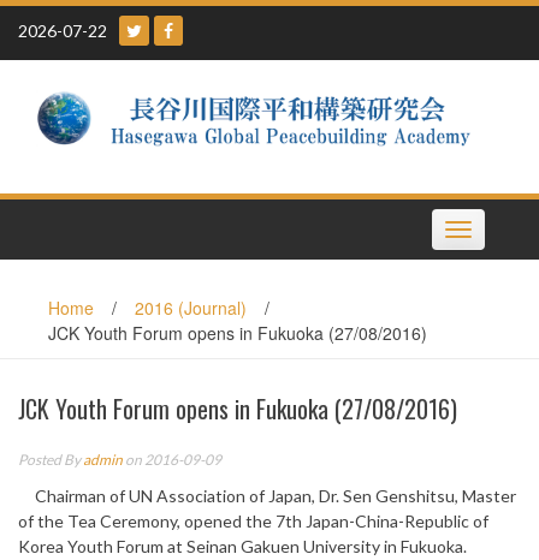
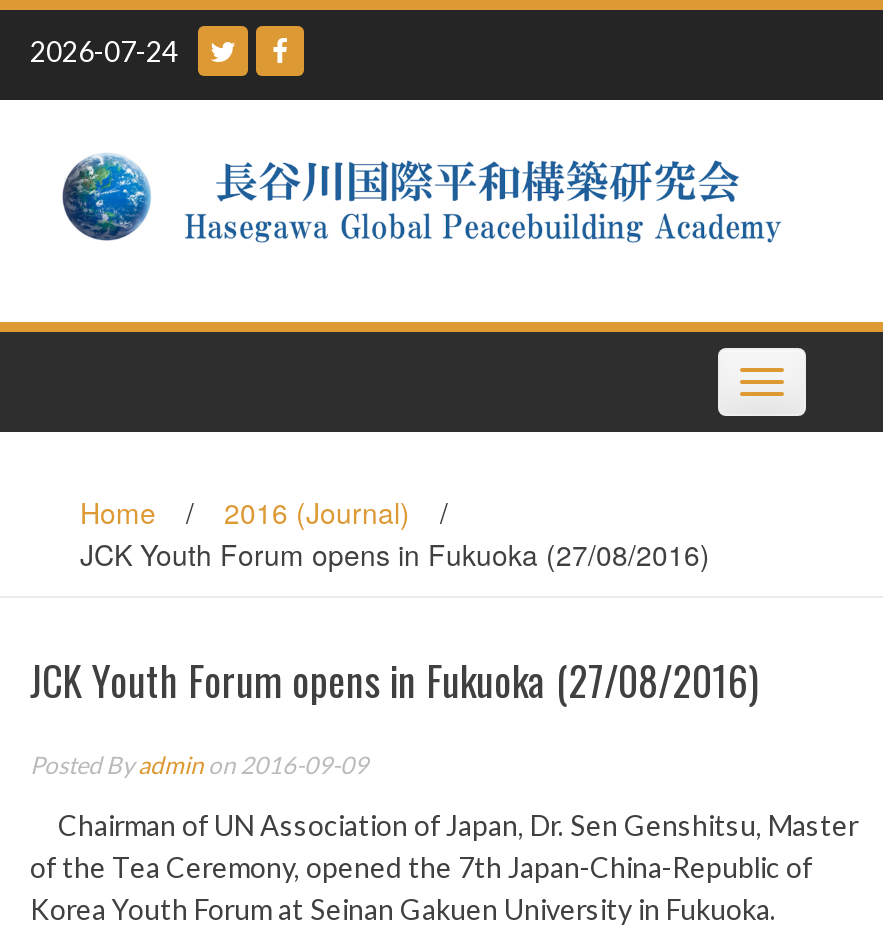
[18,20,107,41] 2026-07-22 -> [30,34,178,68] 2026-07-24

